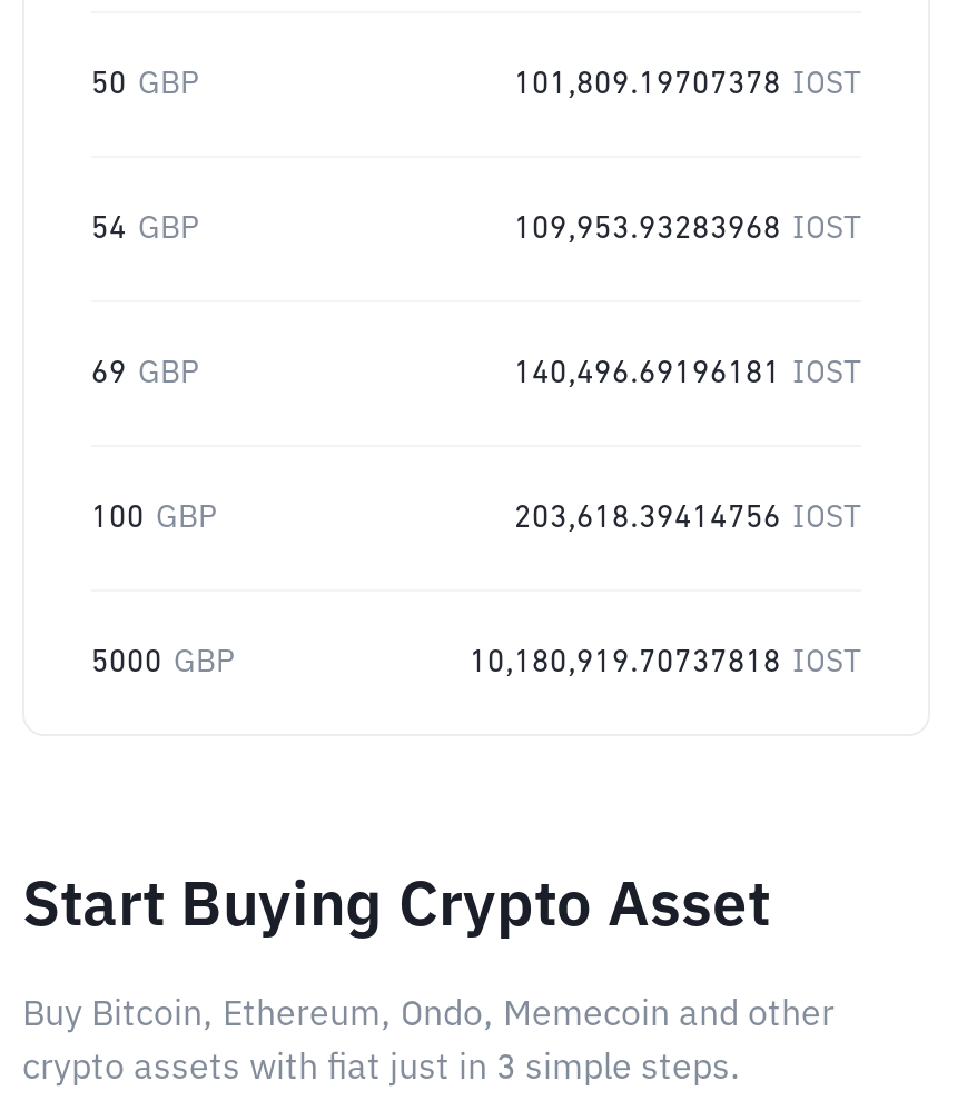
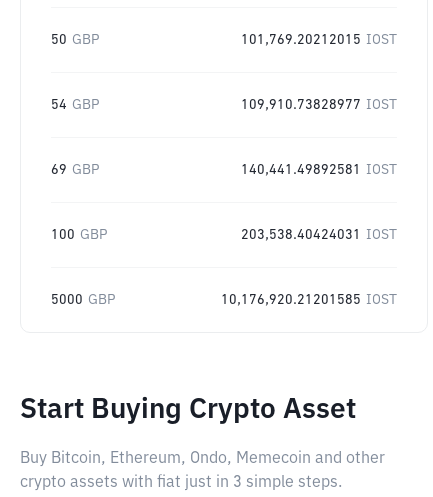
[514,69,861,100] 101,809.19707378 IOST -> [241,33,397,47] 101,769.20212015 IOST
[514,214,861,245] 109,953.93283968 IOST -> [241,98,397,112] 109,910.73828977 IOST
[514,358,861,389] 140,496.69196181 IOST -> [241,163,397,177] 140,441.49892581 IOST
[514,503,861,534] 203,618.39414756 IOST -> [241,228,397,242] 203,538.40424031 IOST
[470,647,861,678] 10,180,919.70737818 IOST -> [221,293,397,307] 10,176,920.21201585 IOST

